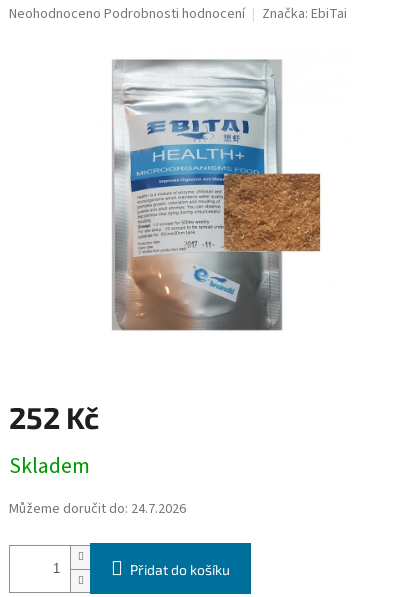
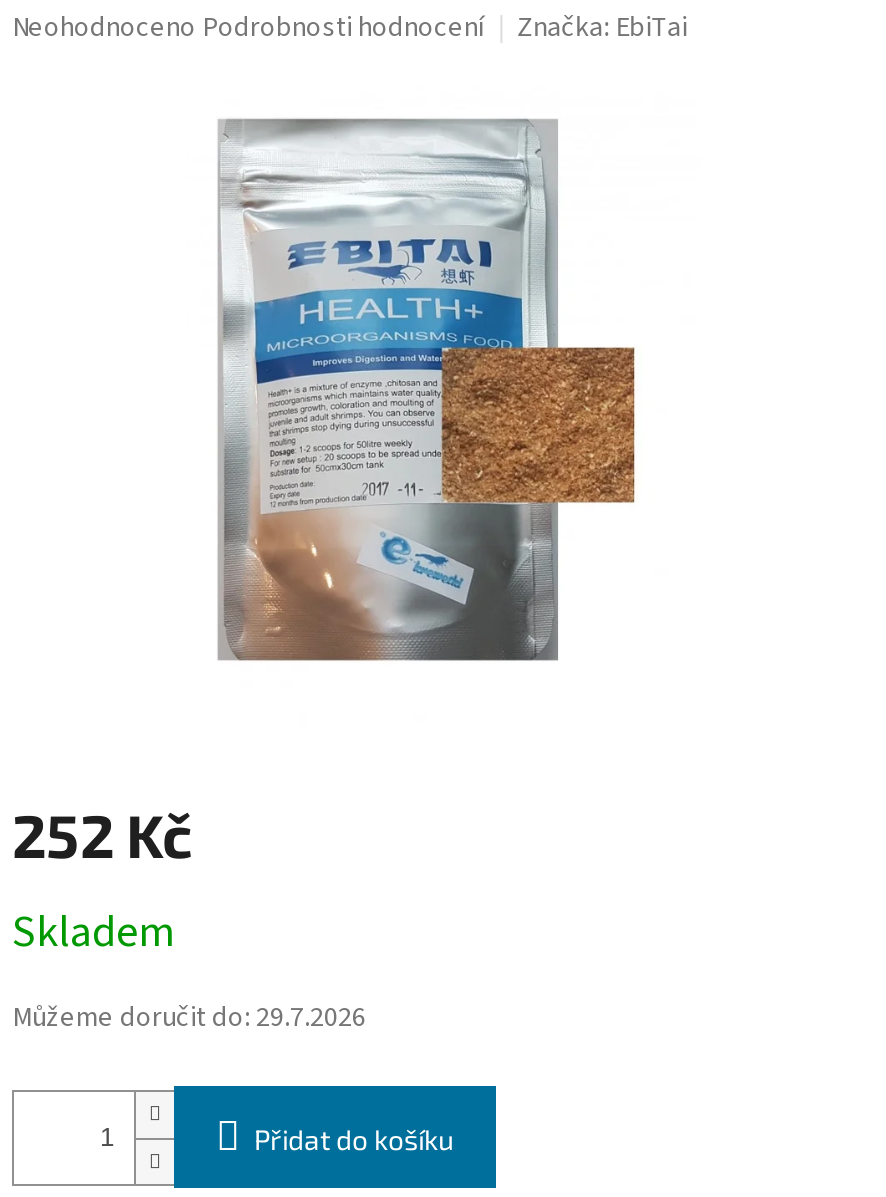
[9,499,186,519] Můžeme doručit do: 24.7.2026 -> [12,999,366,1039] Můžeme doručit do: 29.7.2026

